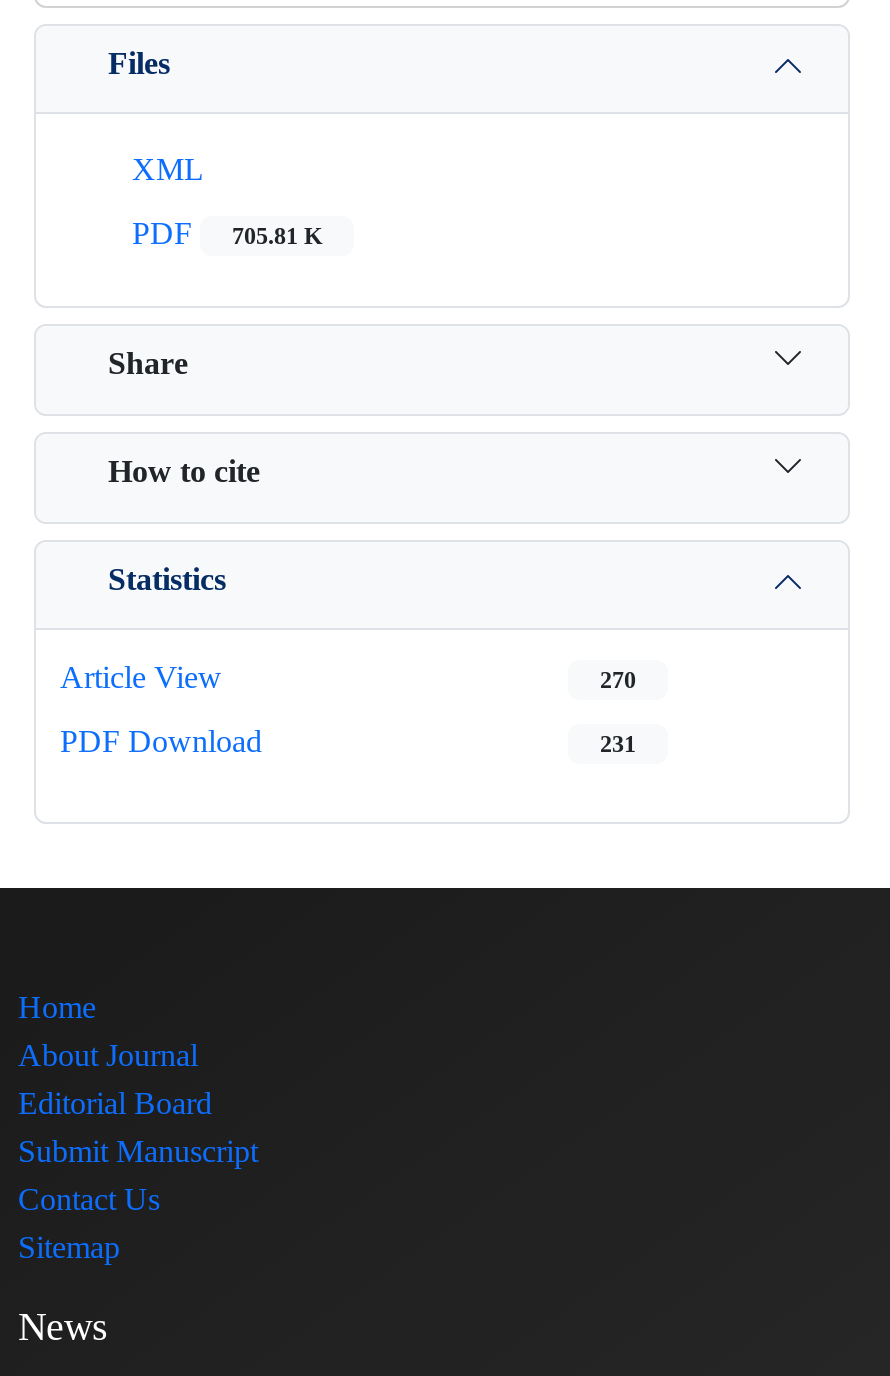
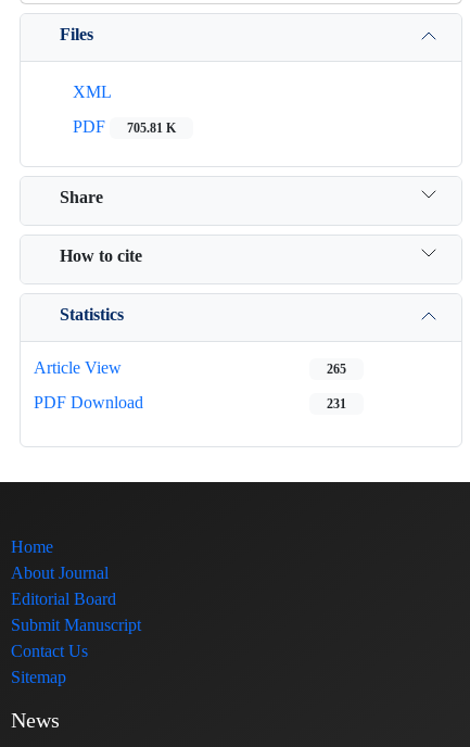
[600,664,636,694] 270 -> [327,360,346,377] 265

